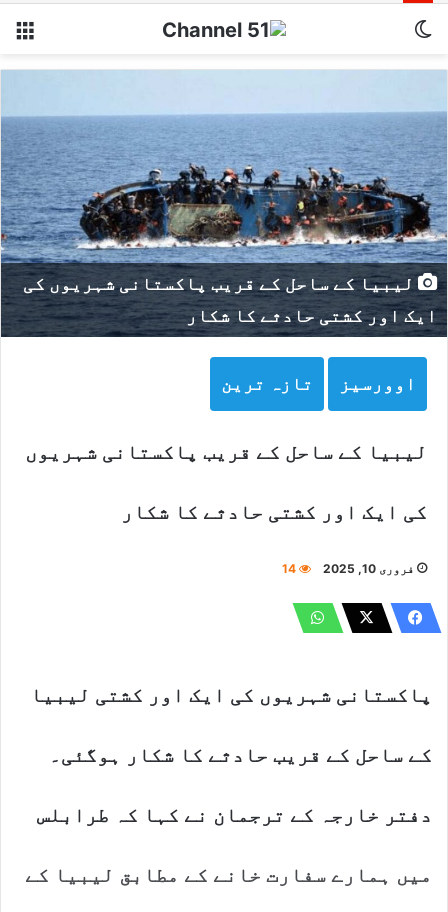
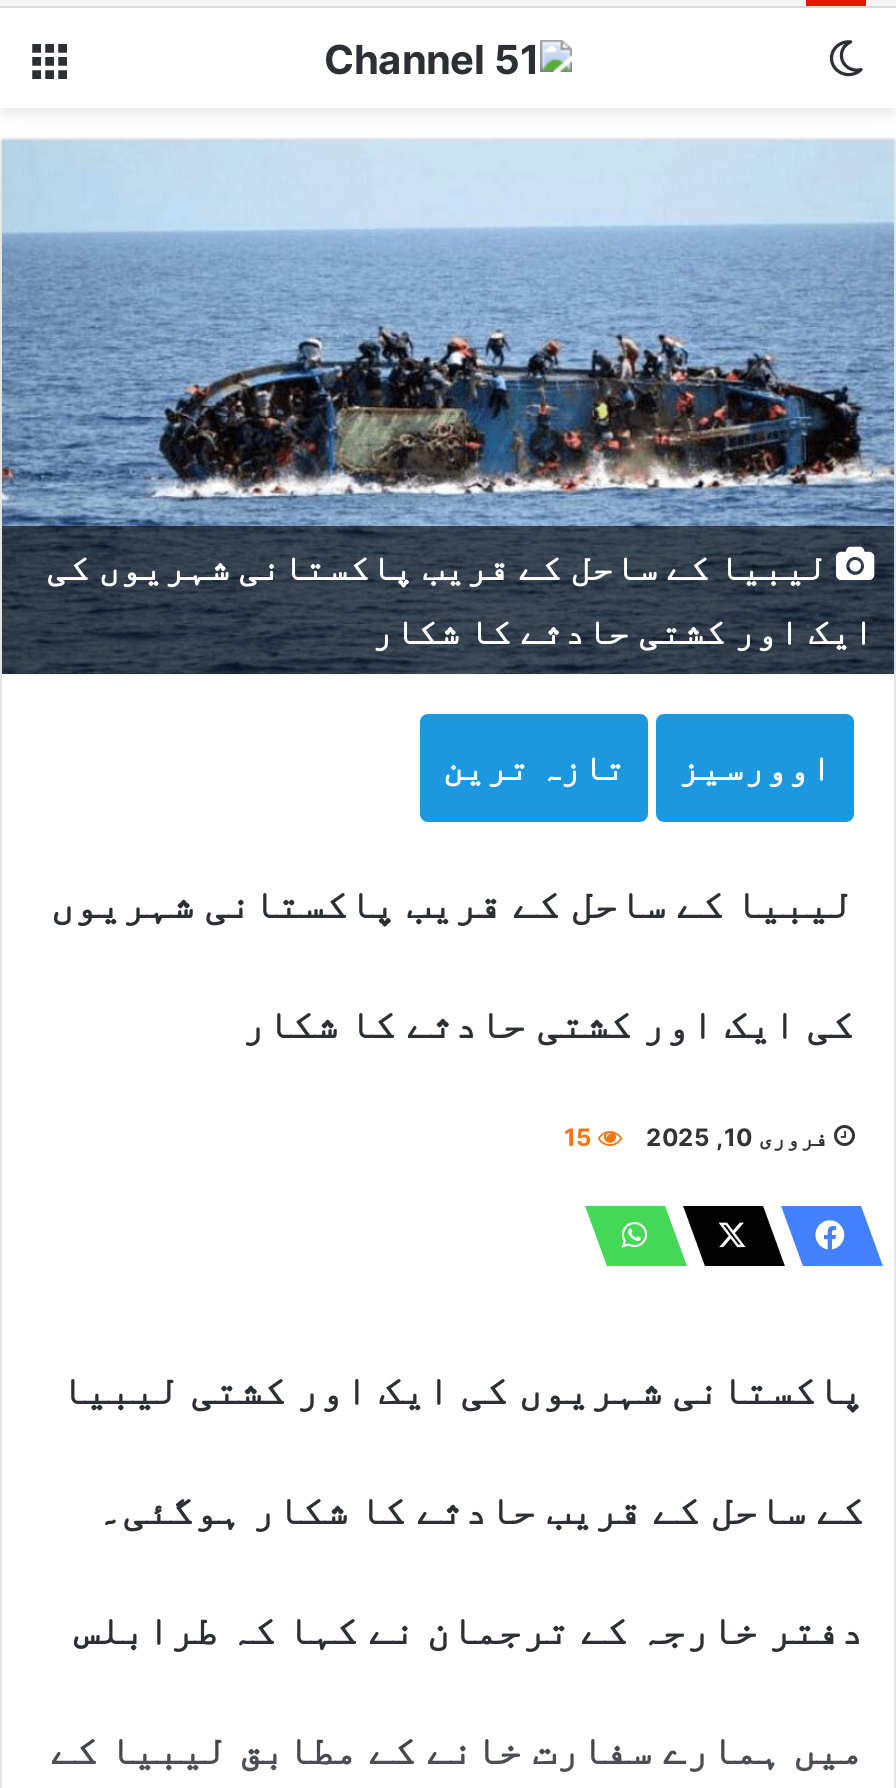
[282,561,296,576] 14 -> [564,1122,592,1152] 15

